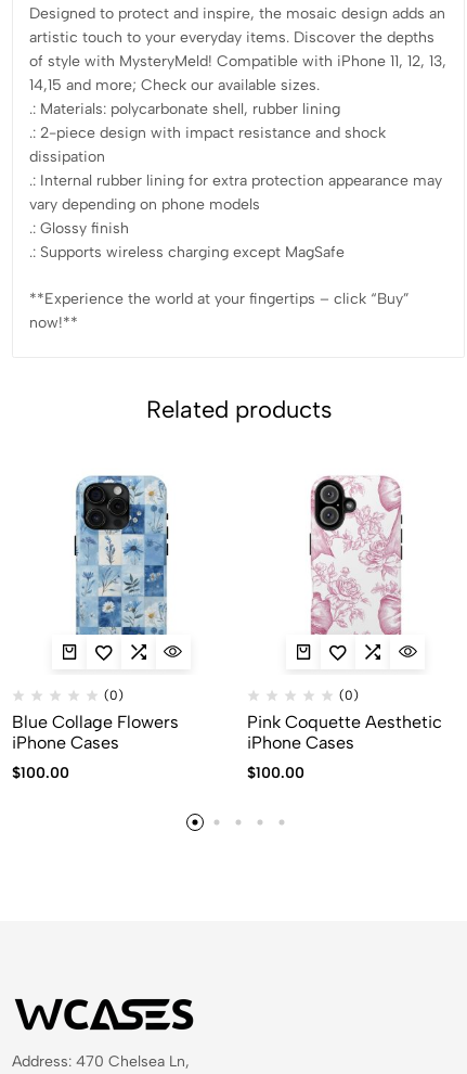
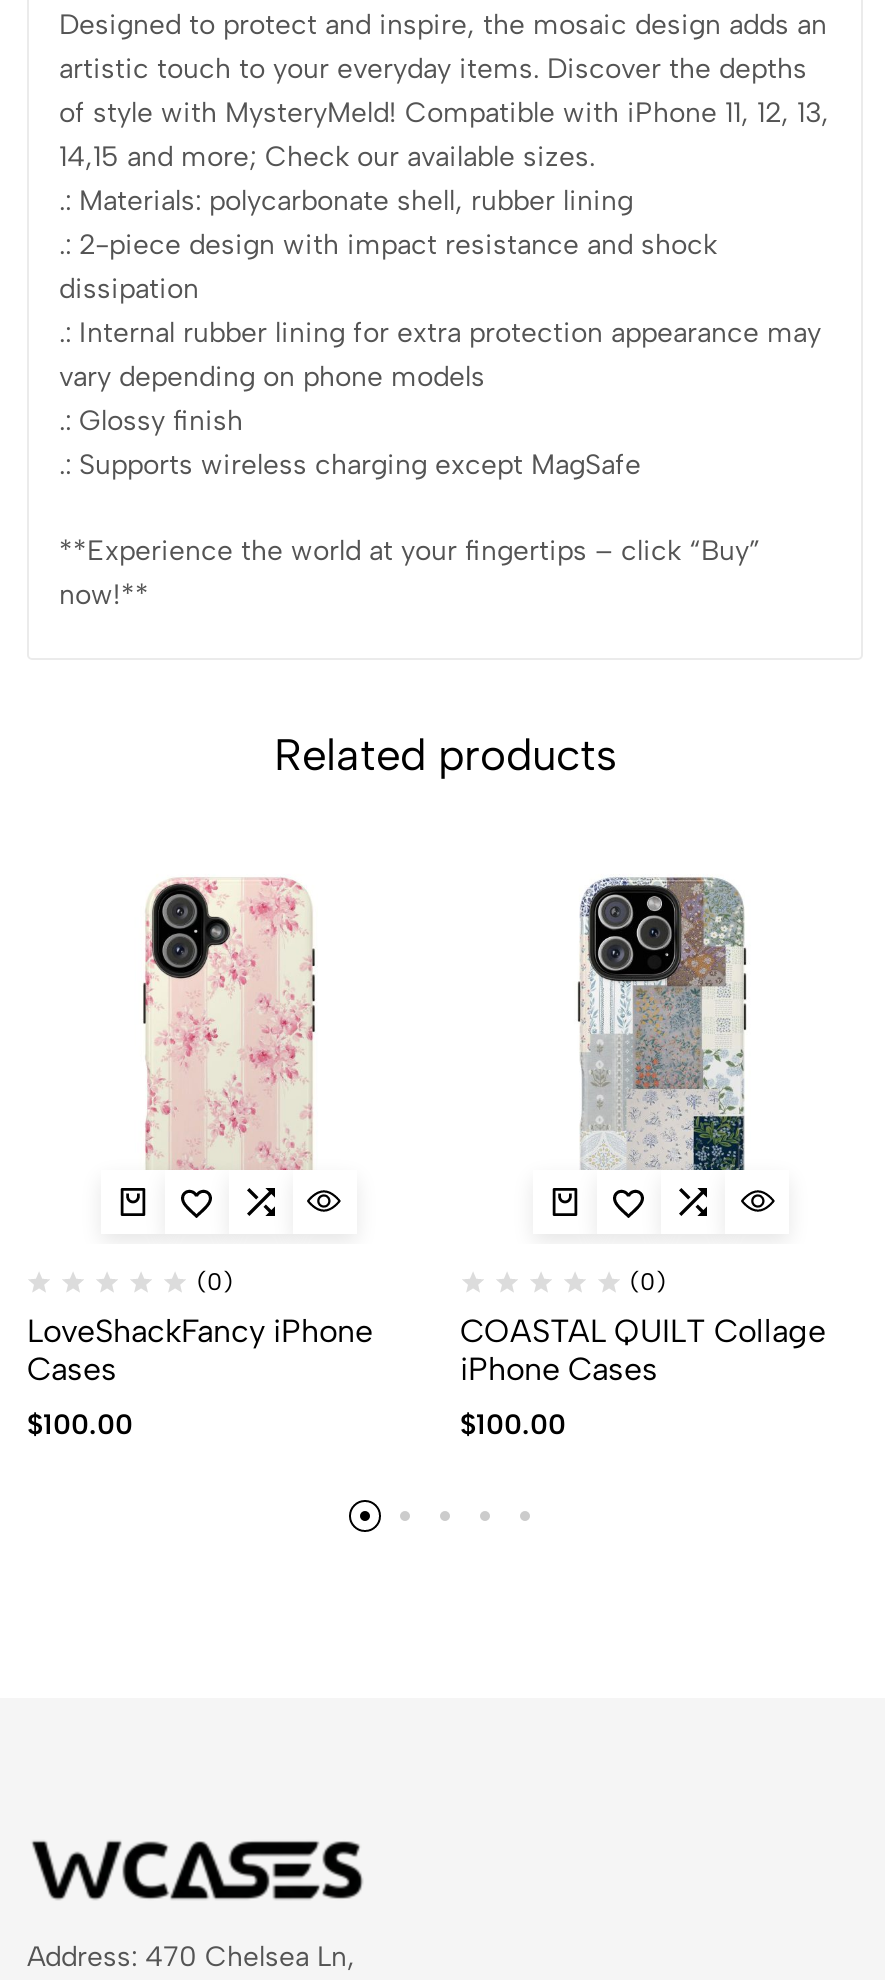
[75,475,169,636] [image] -> [145,878,315,1170] [image]
[311,476,402,636] [image] -> [581,876,745,1172] [image]
[12,712,179,753] Blue Collage Flowers | iPhone Cases -> [27,1312,373,1388] LoveShackFancy iPhone | Cases
[247,712,442,732] Pink Coquette Aesthetic -> [460,1312,826,1350] COASTAL QUILT Collage

